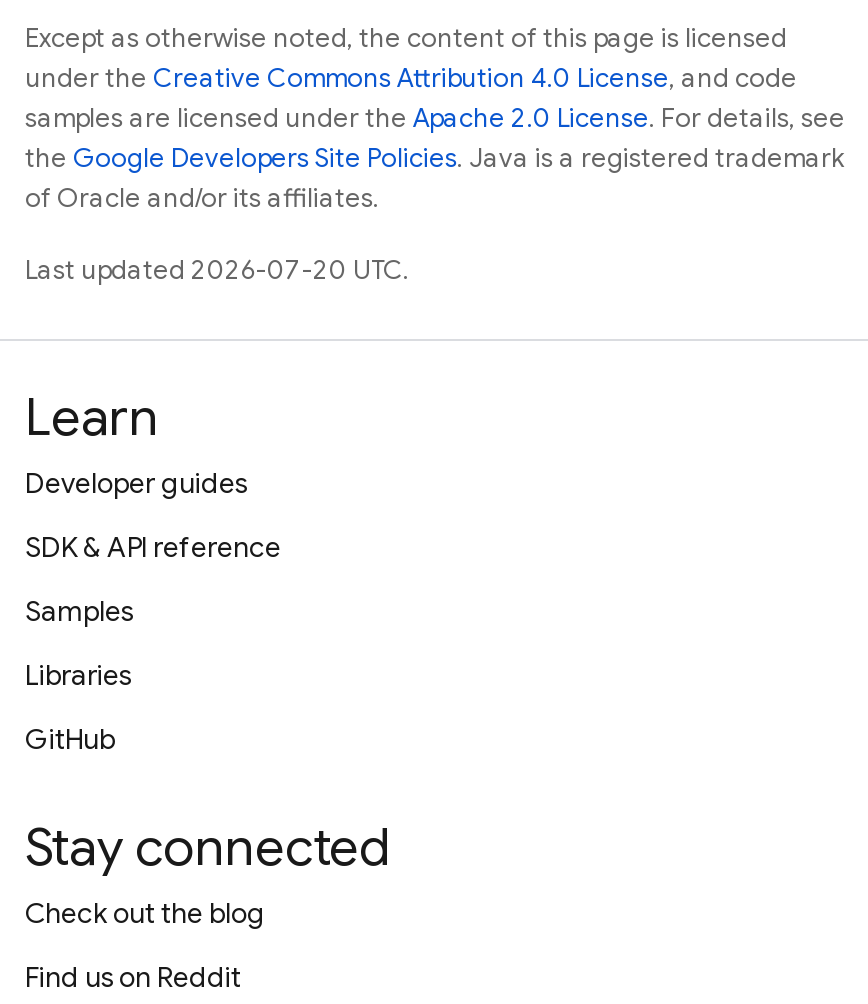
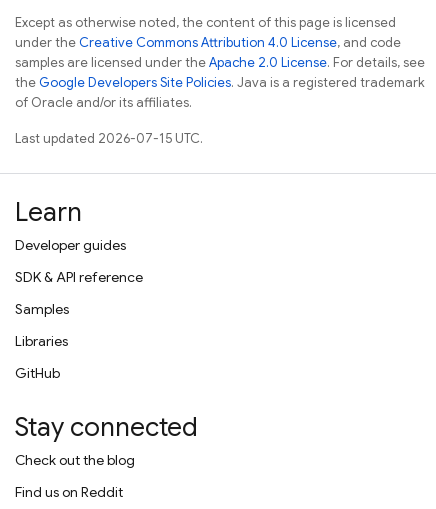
[25,253,409,287] Last updated 2026-07-20 UTC. -> [15,130,203,147] Last updated 2026-07-15 UTC.

